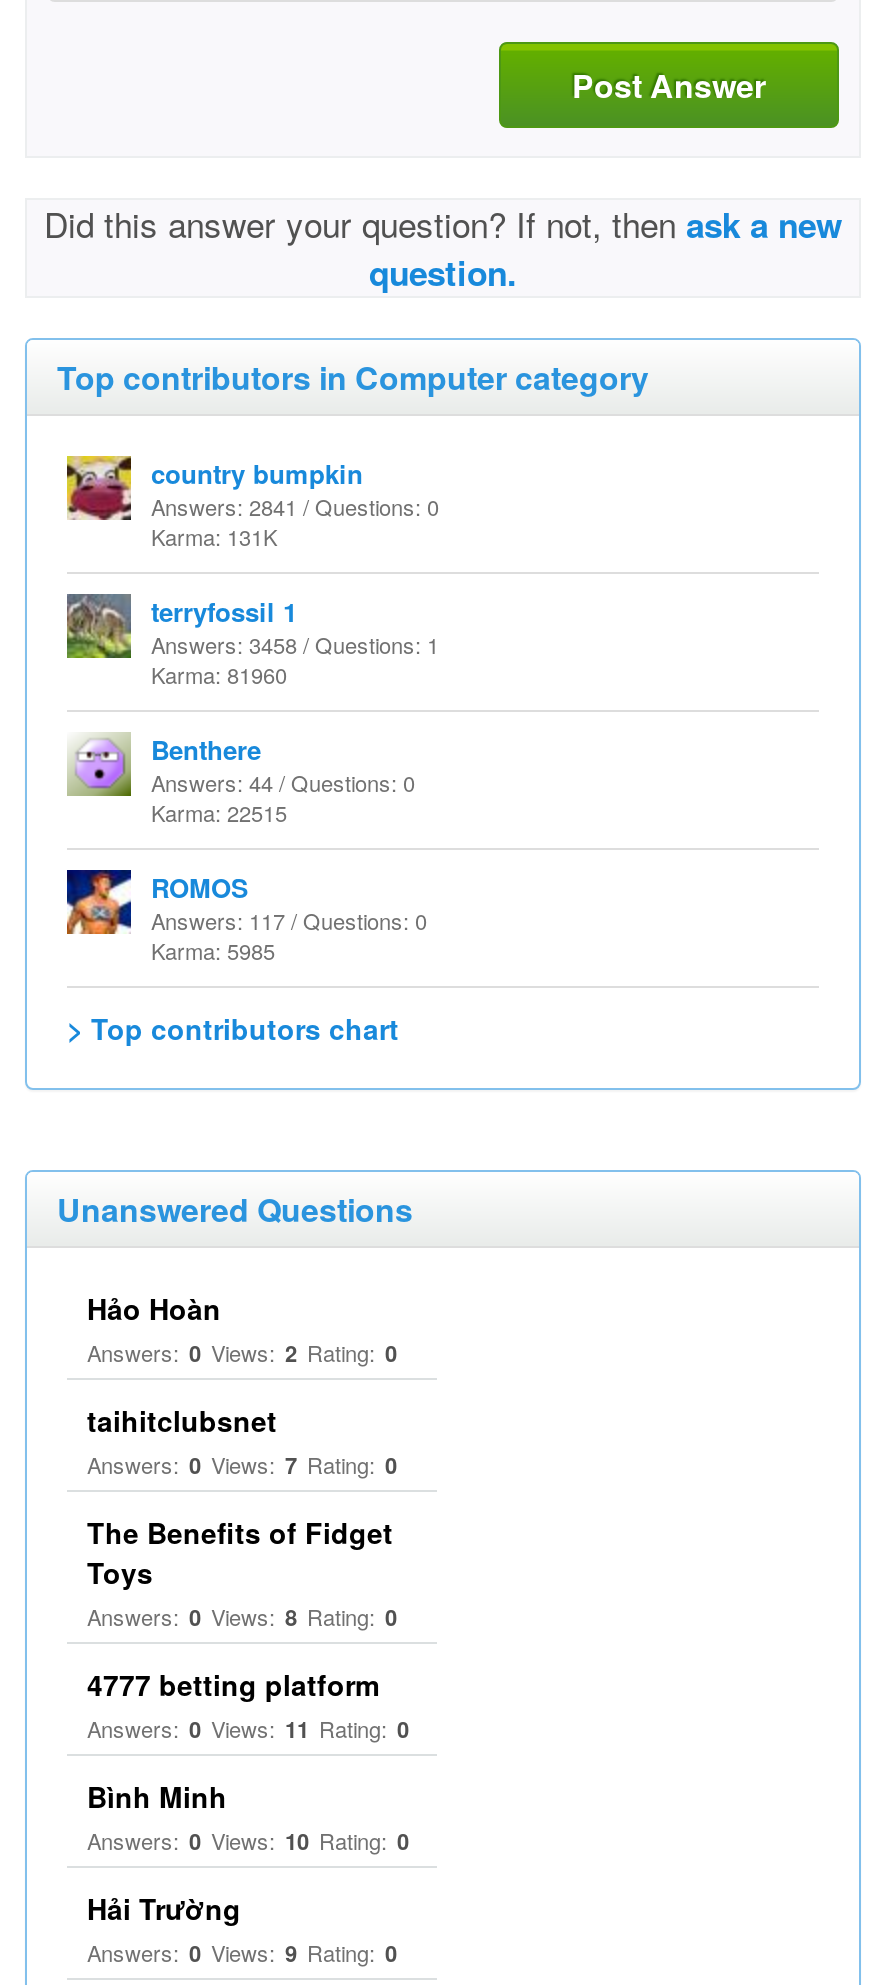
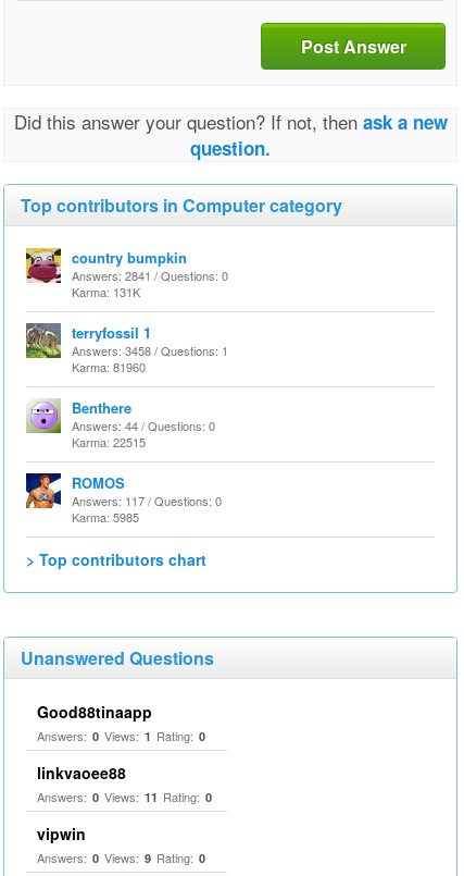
[87,1288,397,1704] Hảo Hoàn | Answers: 0 Views: 2 Rating: 0 | taihitclubsnet | Answers: 0 Views: 7 Rating: 0 | The Benefits of Fidget | Toys | Answers: 0 Views: 8 Rating: 0 | 4777 betting platform -> [37,701,205,784] Good88tinaapp | Answers: 0 Views: 1 Rating: 0 | linkvaoee88
[87,1776,409,1928] Bình Minh | Answers: 0 Views: 10 Rating: 0 | Hải Trường -> [37,823,86,844] vipwin

